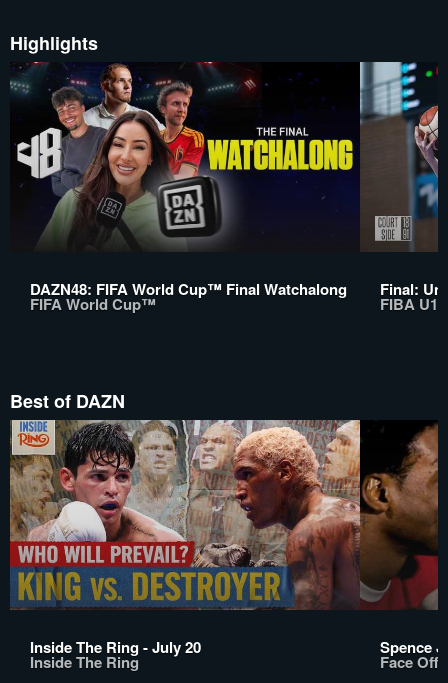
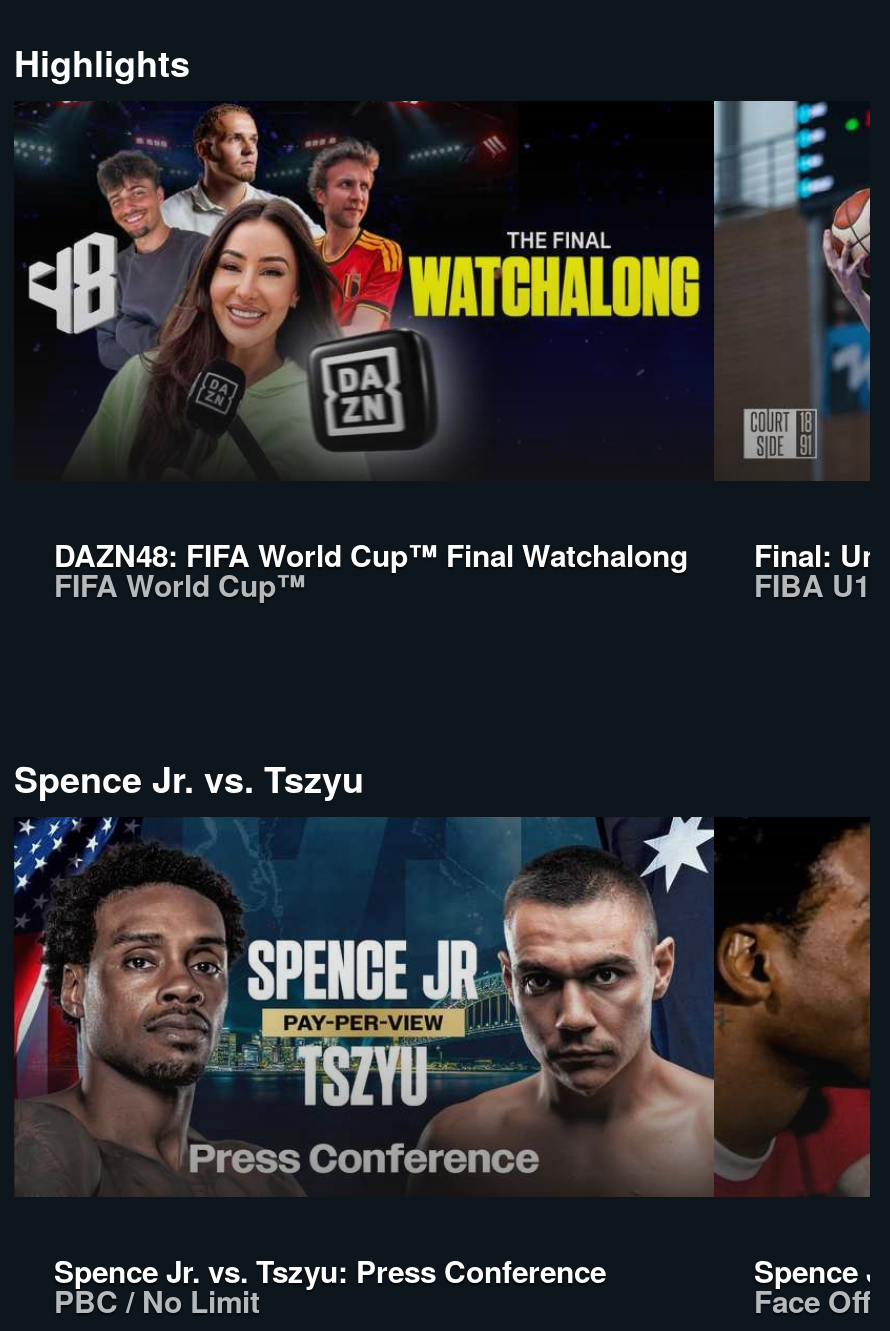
[10,388,125,414] Best of DAZN -> [14,753,364,805] Spence Jr. vs. Tszyu
[9,419,361,673] [image] | Inside The Ring - July 20 | Inside The Ring -> [12,817,716,1323] [image] | Spence Jr. vs. Tszyu: Press Conference | PBC / No Limit

